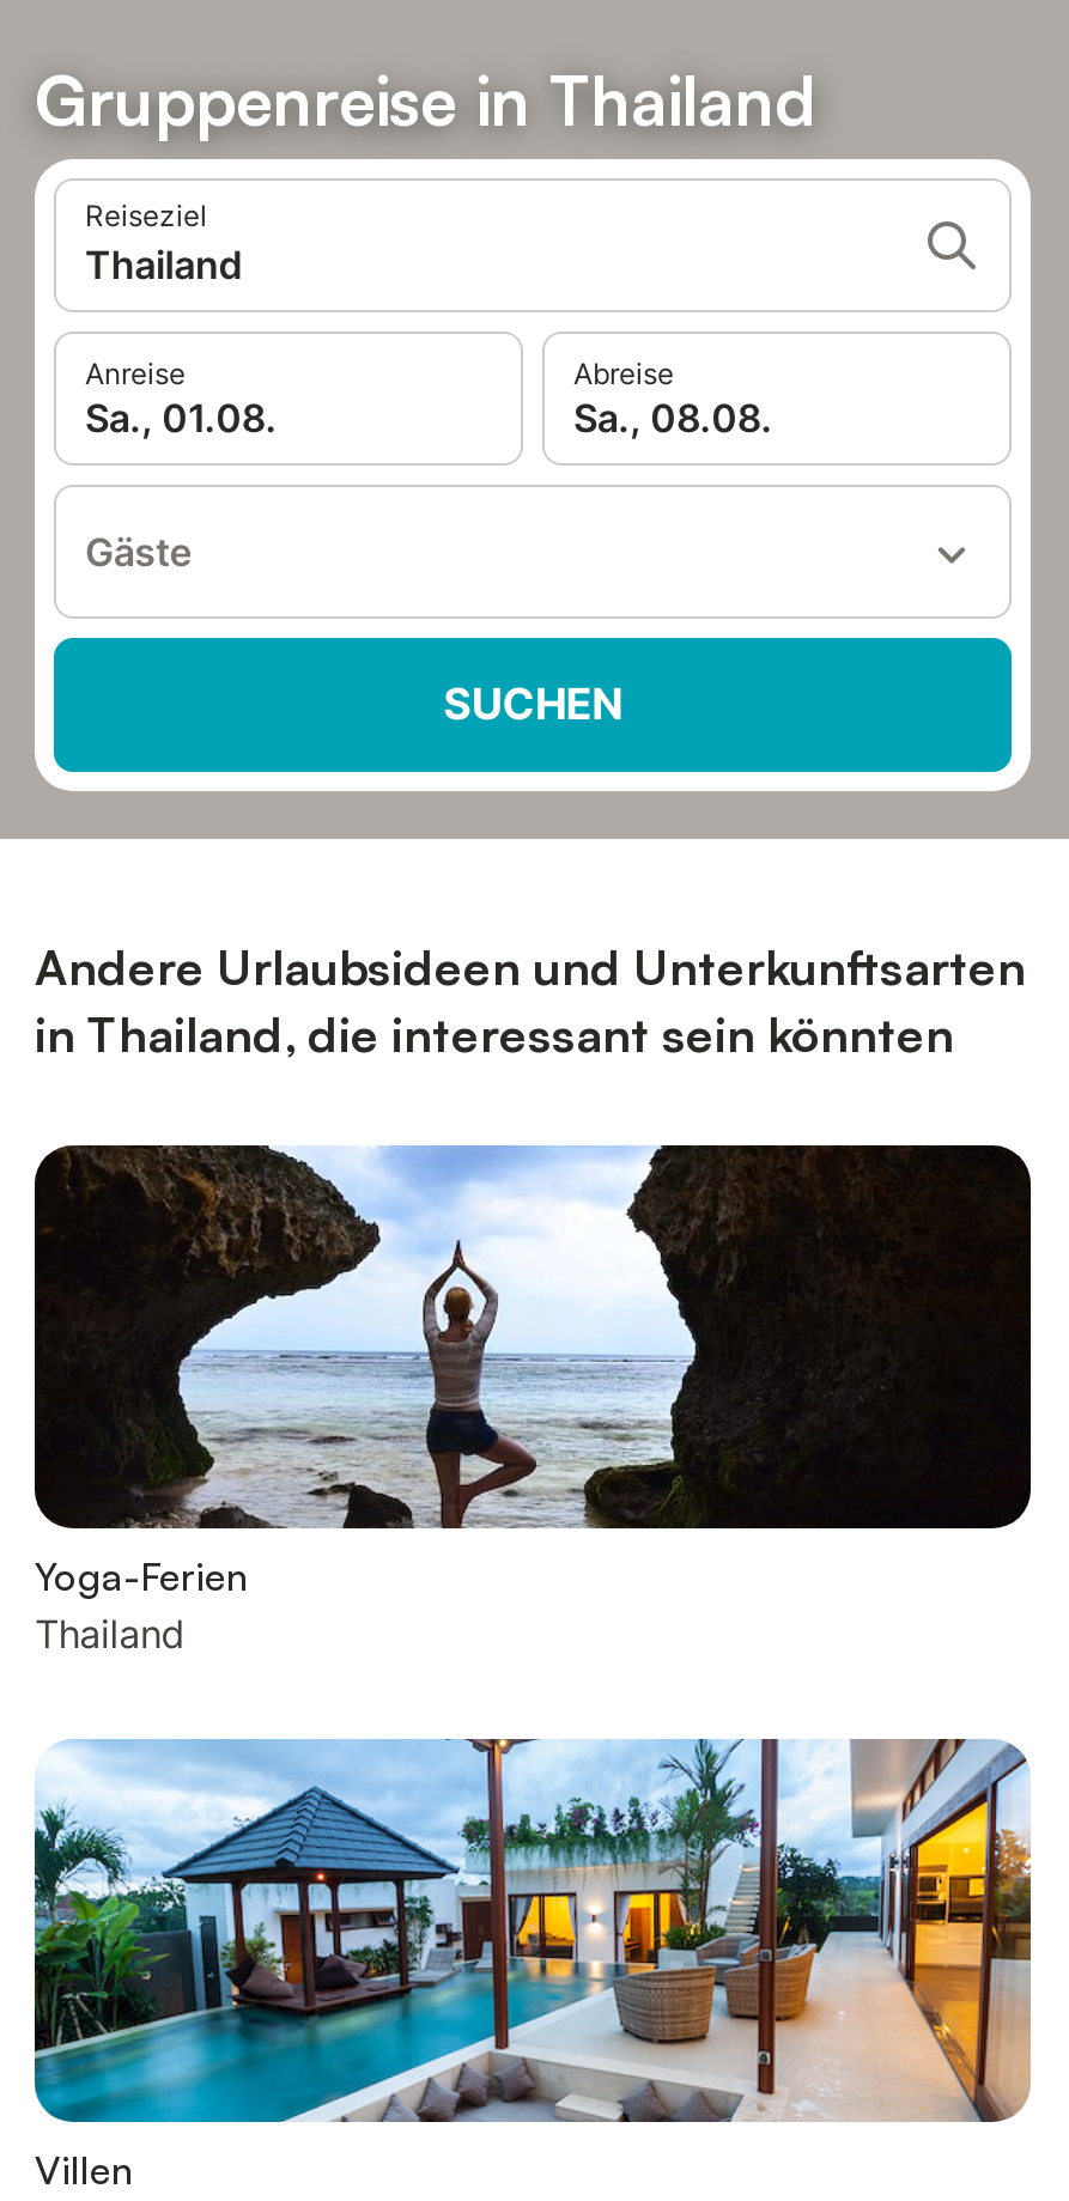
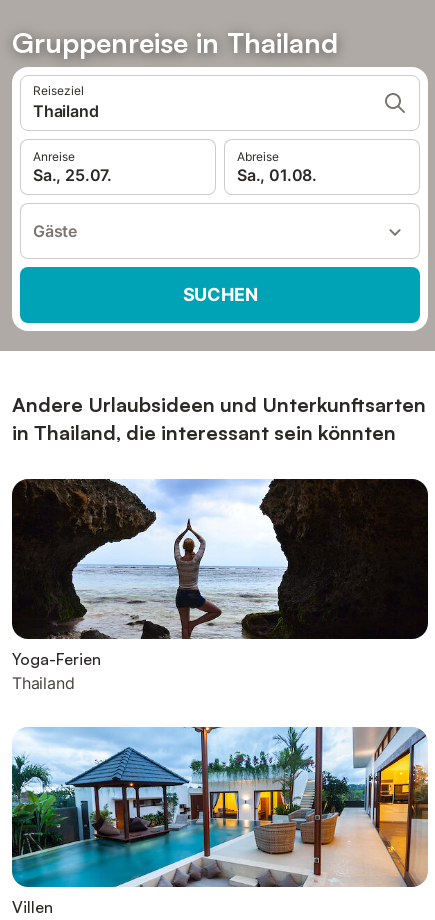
[85,394,277,442] Sa., 01.08. -> [33,165,112,185] Sa., 25.07.
[573,394,772,442] Sa., 08.08. -> [237,165,317,185] Sa., 01.08.

